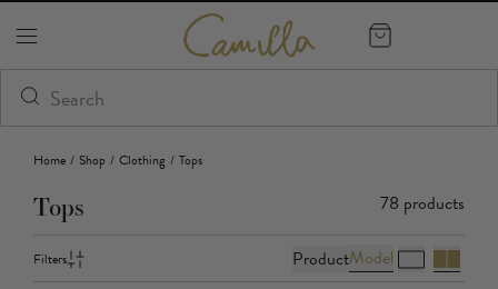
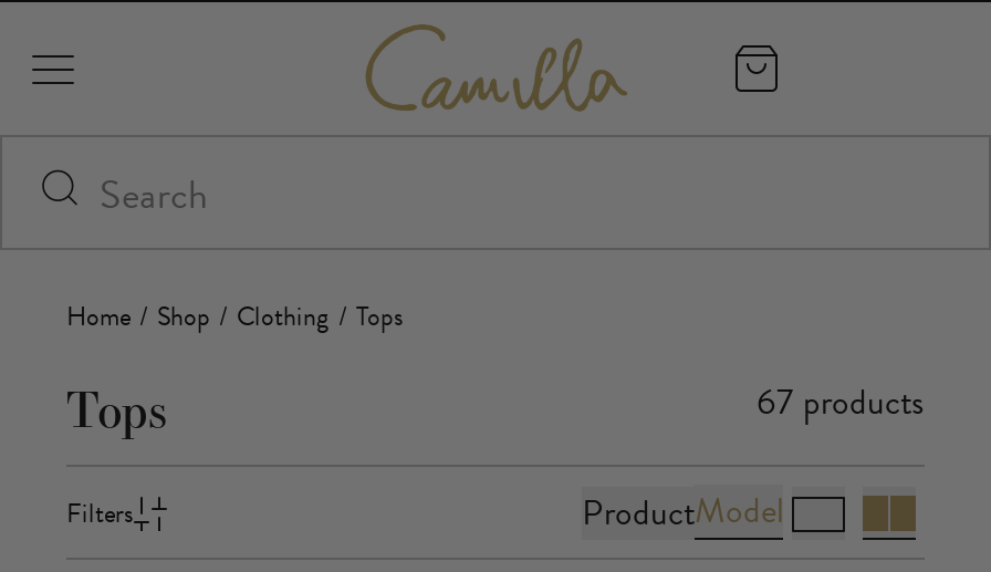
[380,190,465,216] 78 products -> [757,375,925,428] 67 products

